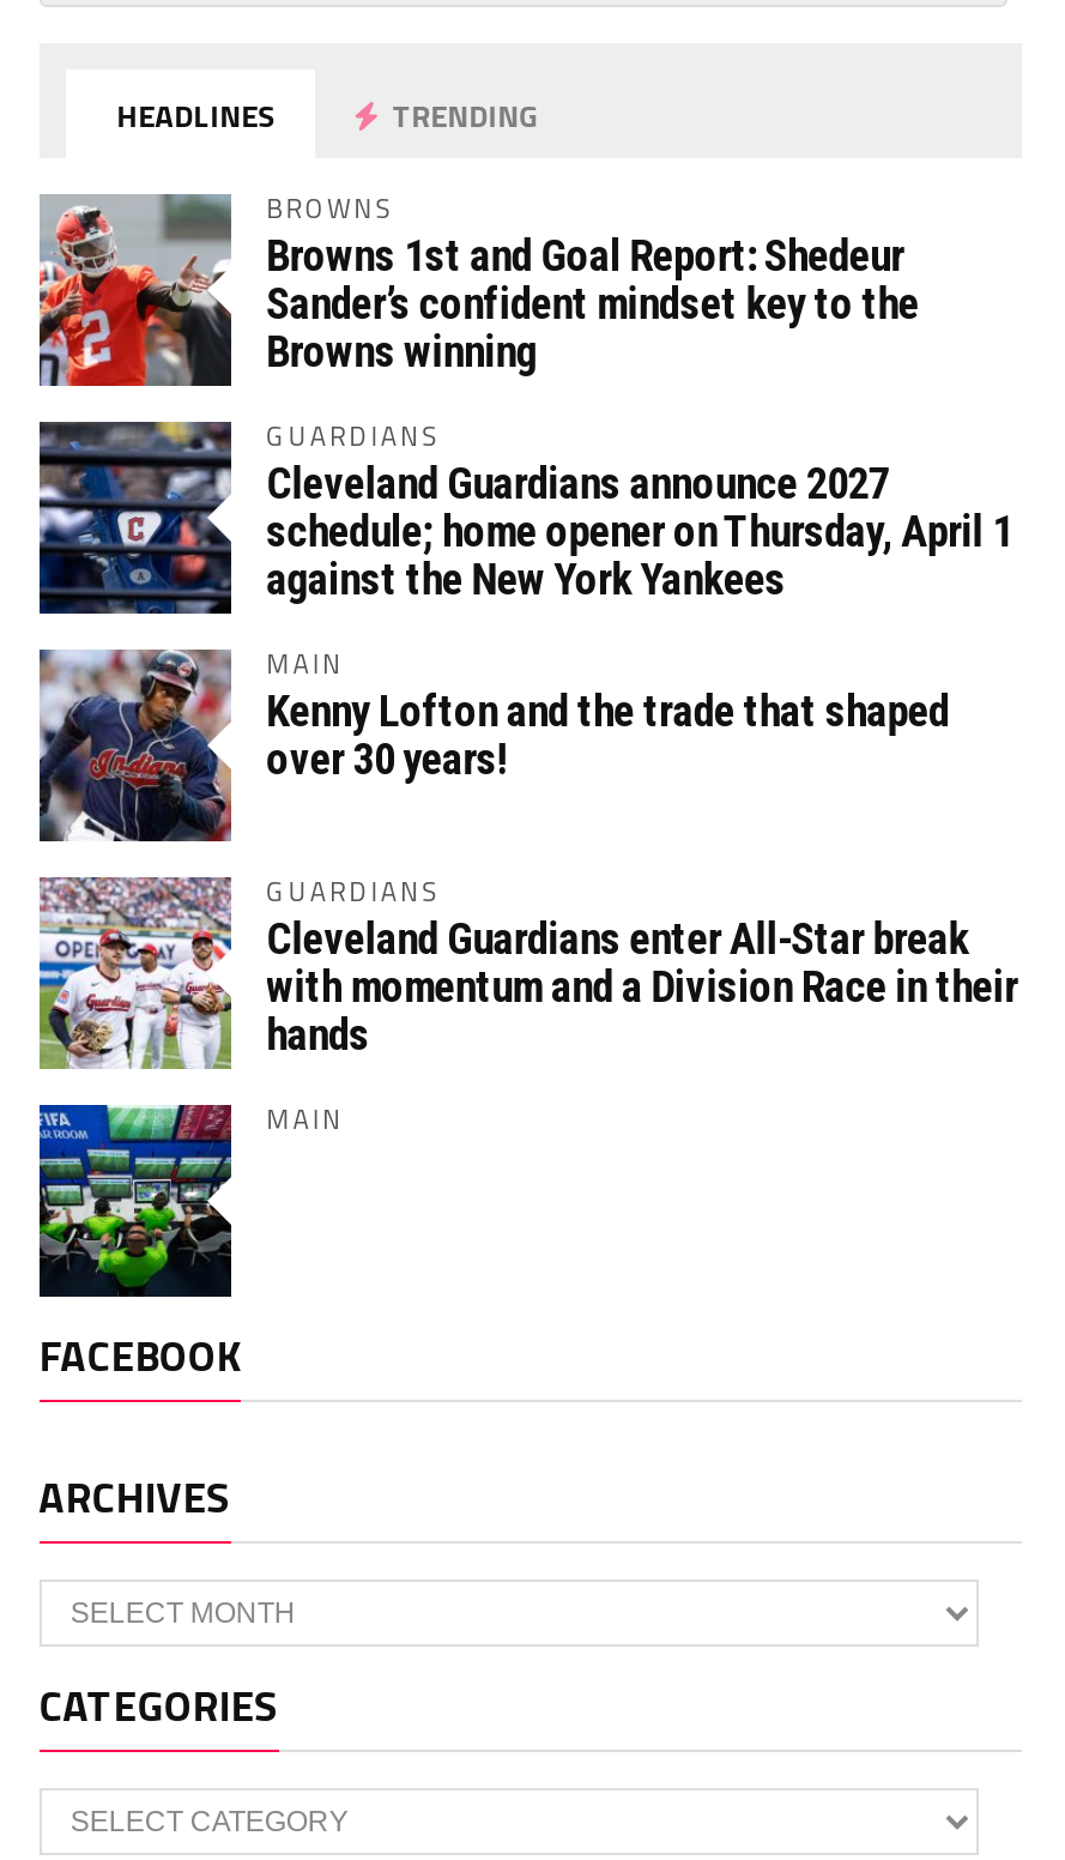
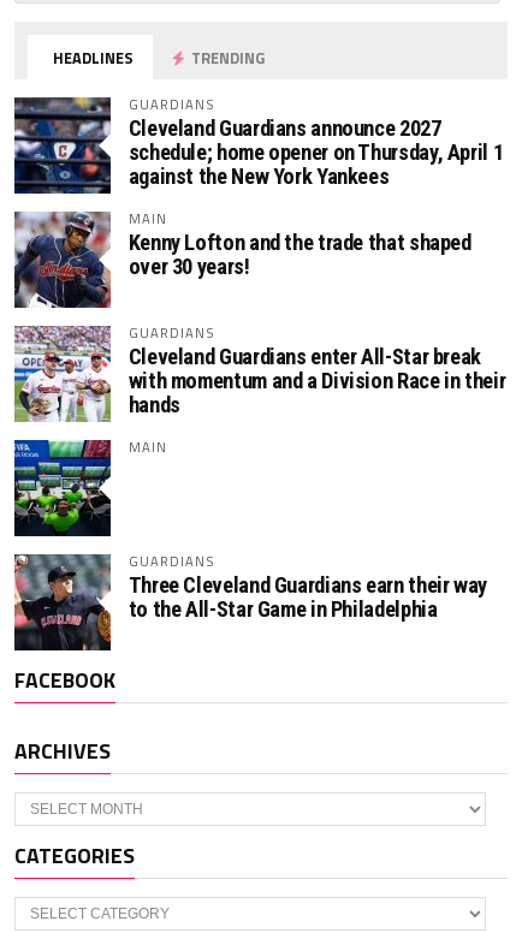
[37,187,919,388] [image] | BROWNS | Browns 1st and Goal Report: Shedeur | Sander’s confident mindset key to the | Browns winning -> none
moved [35,415,1018,1139] -> [12,94,505,457]: [image] | GUARDIANS | Cleveland Guardians announce 2027 | ... | hands | MAIN
moved [35,1100,236,1299] -> [12,438,113,537]: [image]
none -> [13,551,487,652] [image] | GUARDIANS | Three Cleveland Guardians earn their way | to the All-Star Game in Philadelphia

